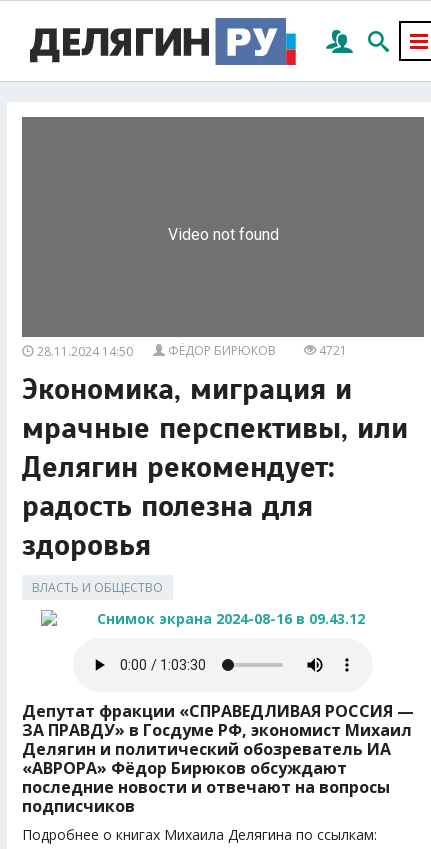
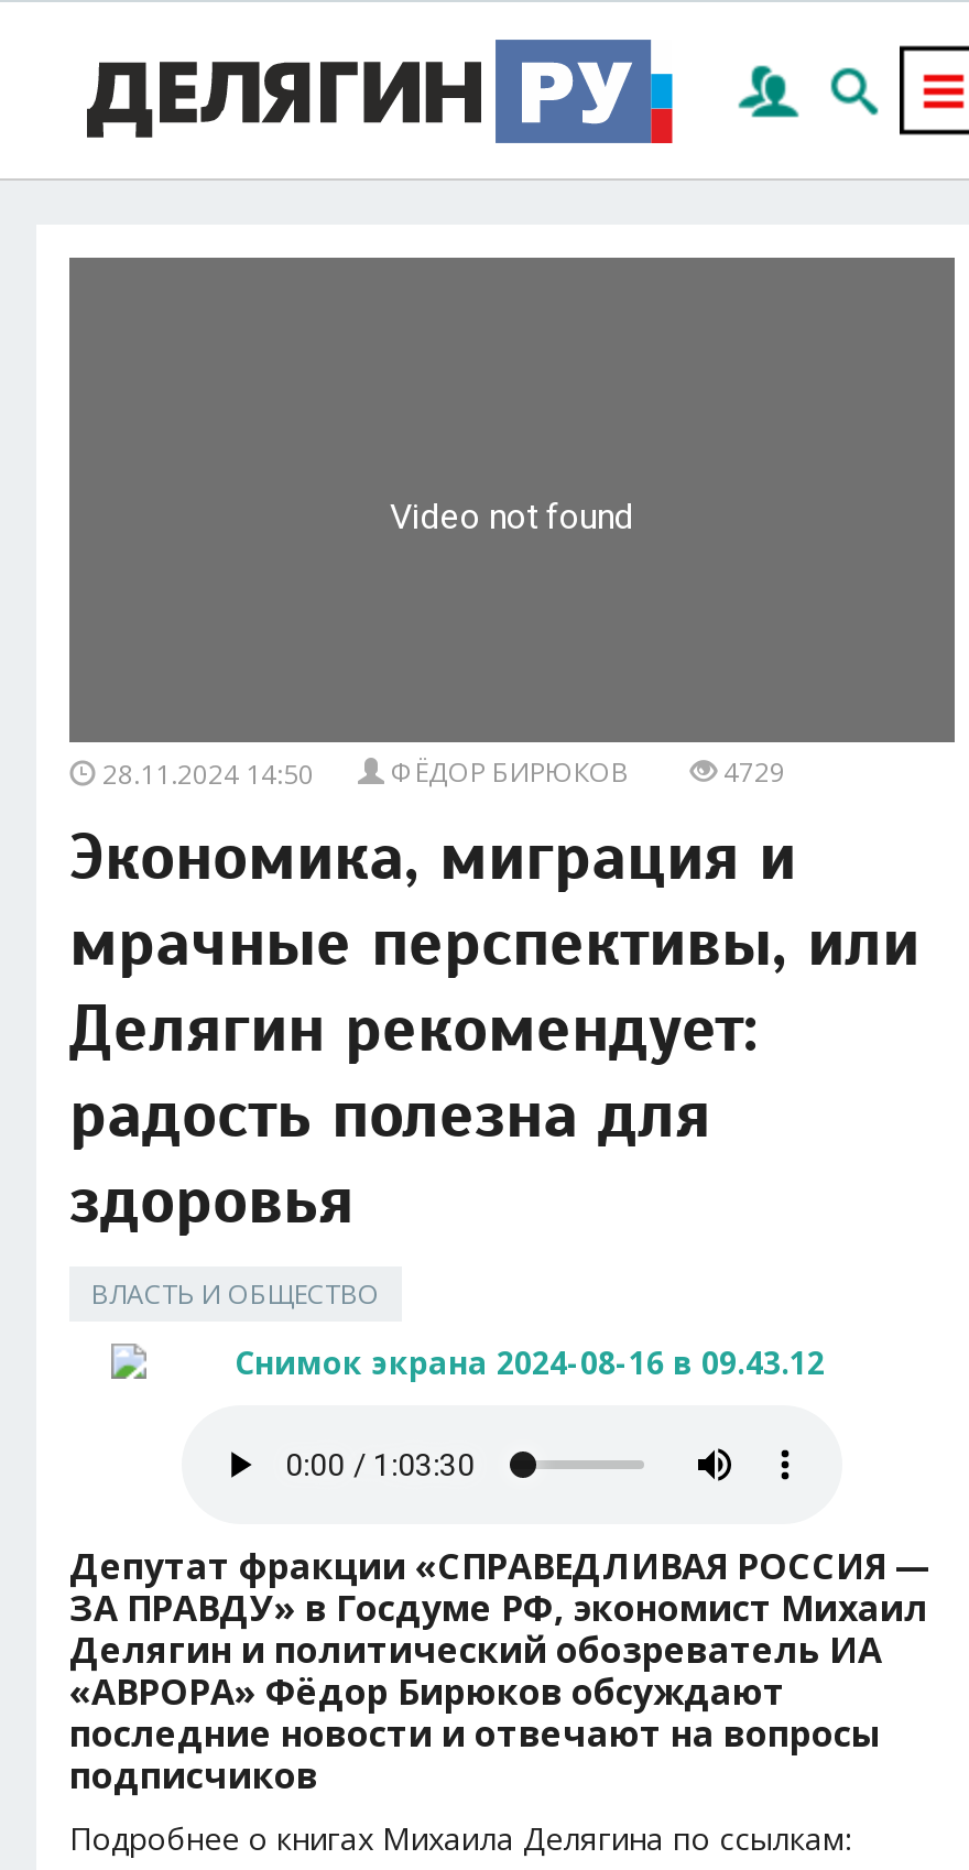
[319,342,347,359] 4721 -> [723,754,785,791] 4729

